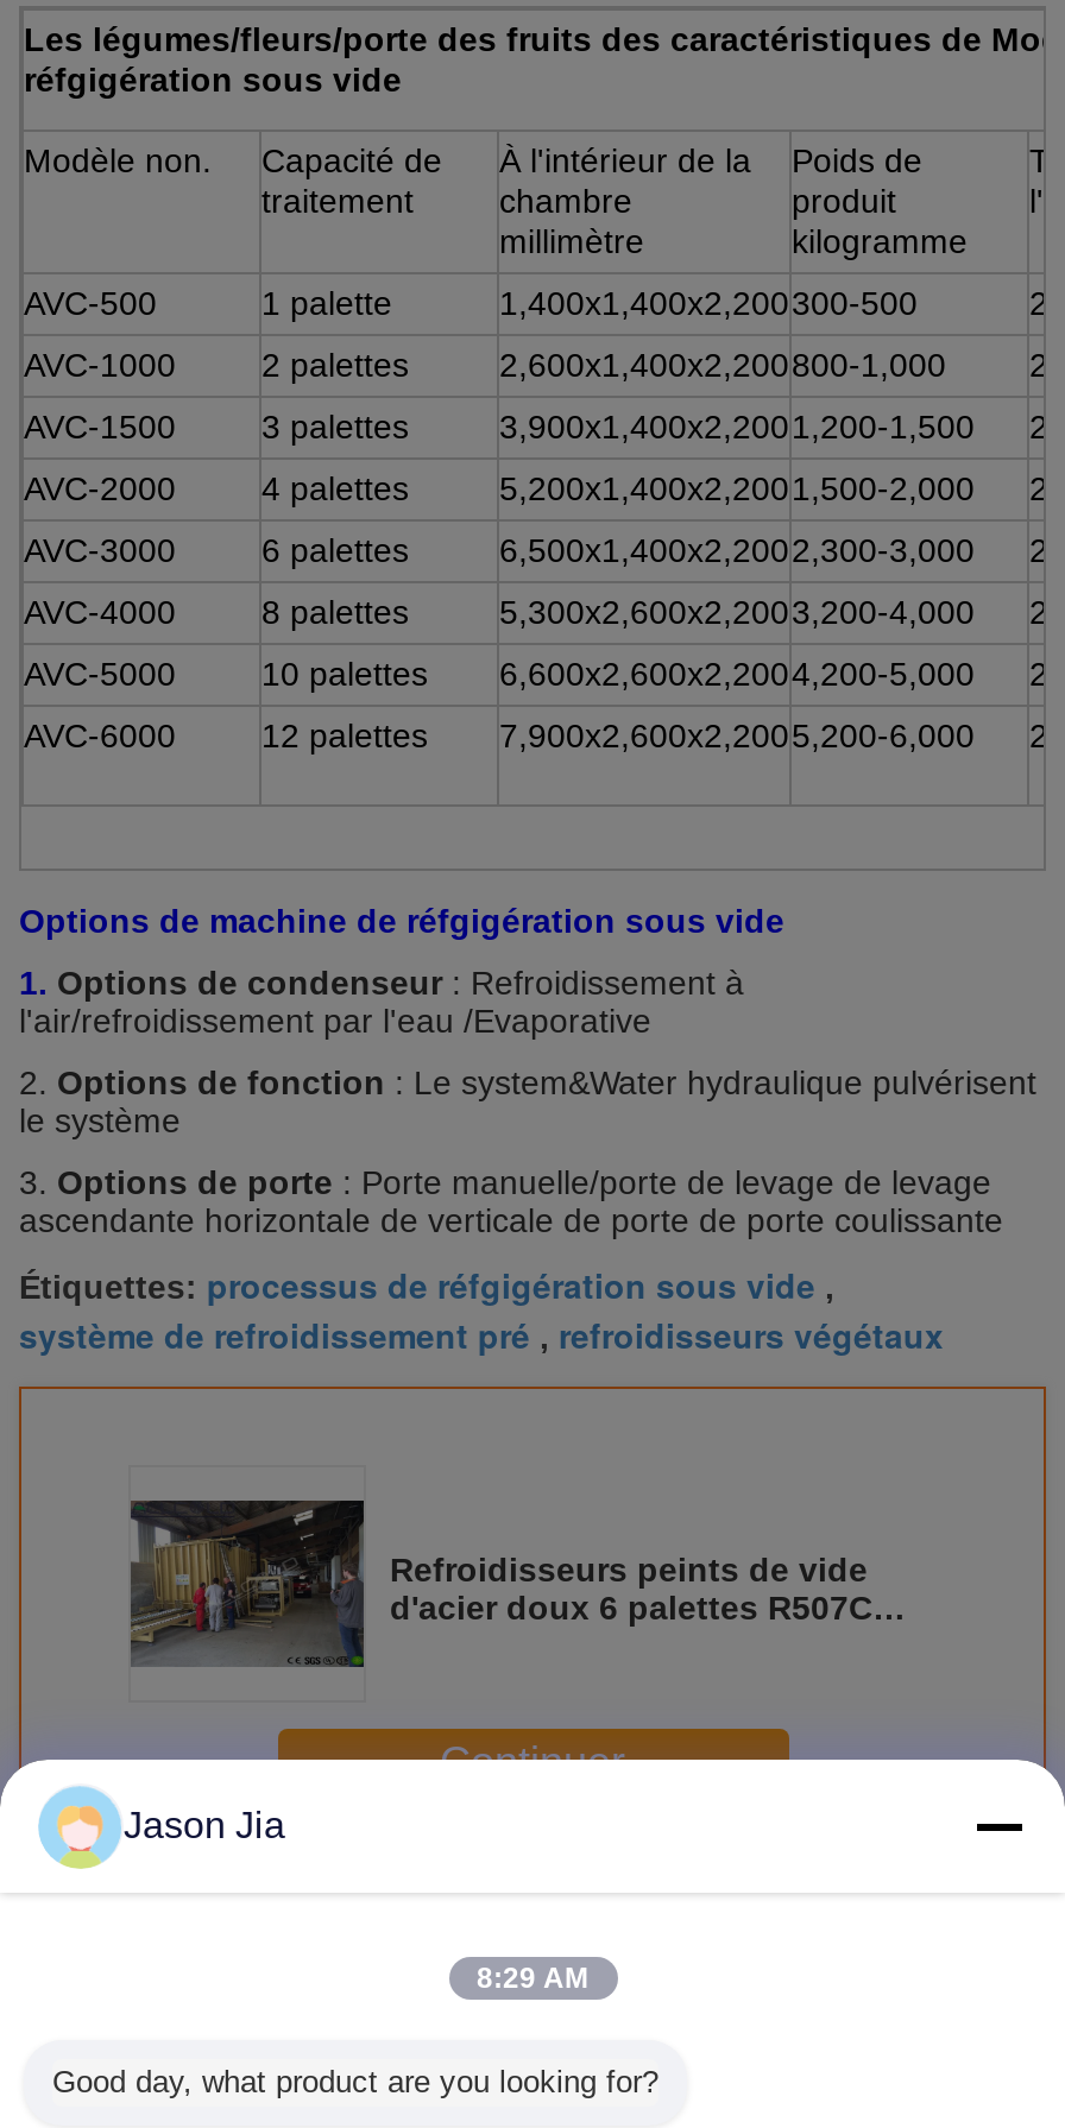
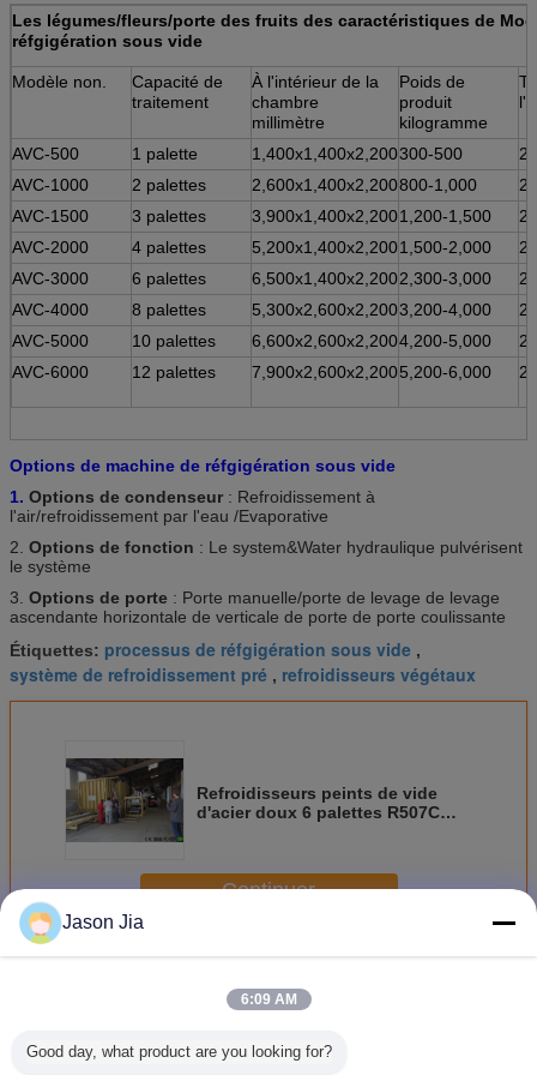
[477,1962,588,1995] 8:29 AM -> [240,991,297,1008] 6:09 AM

